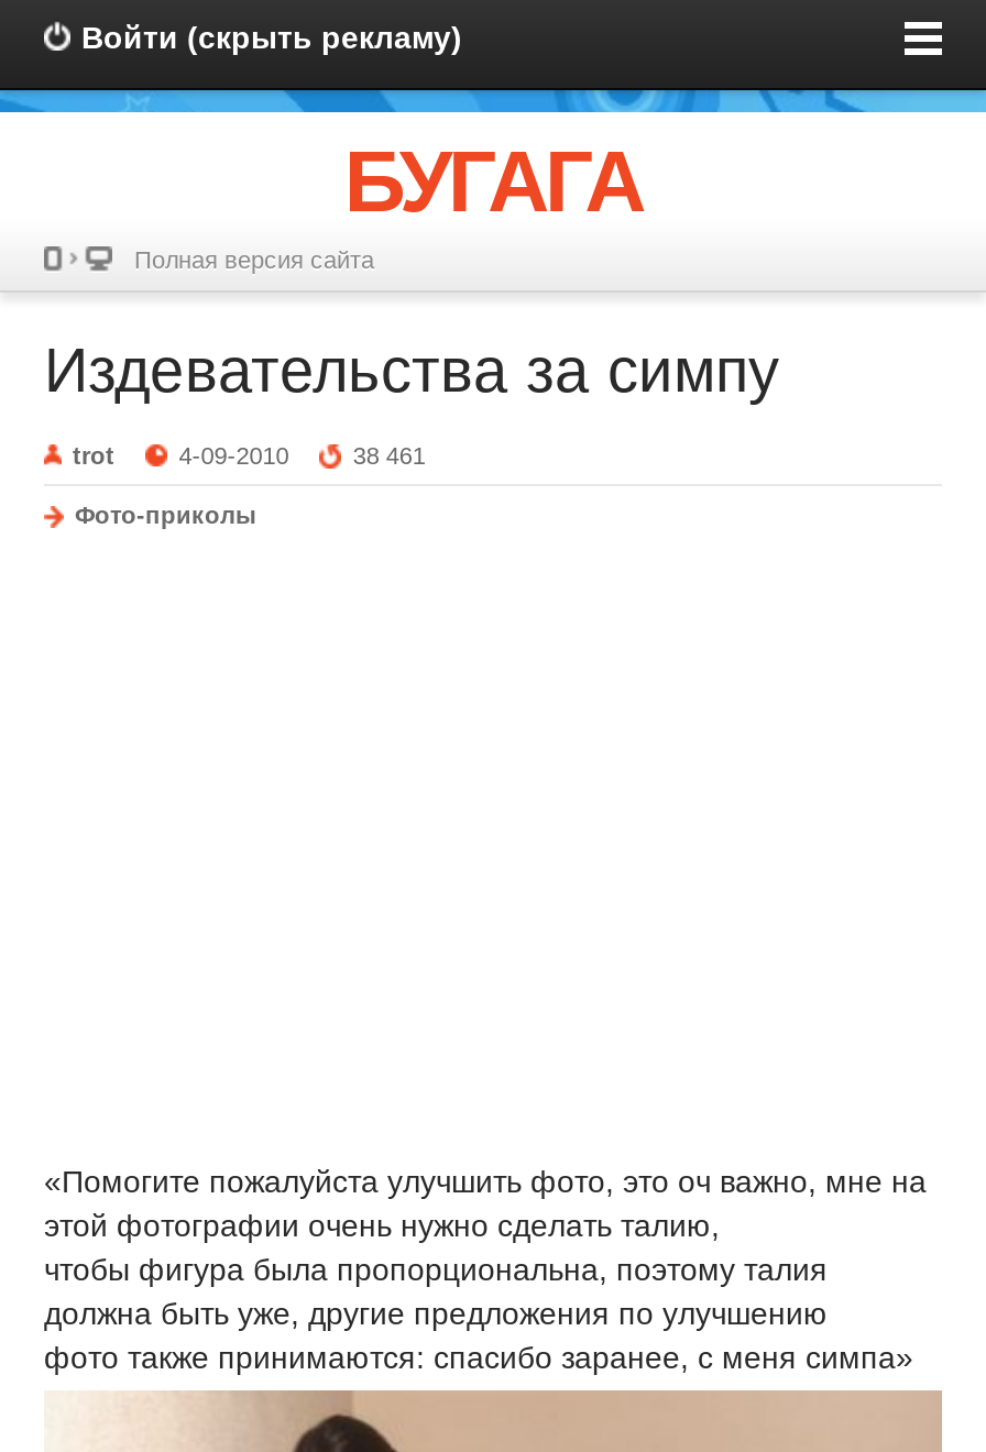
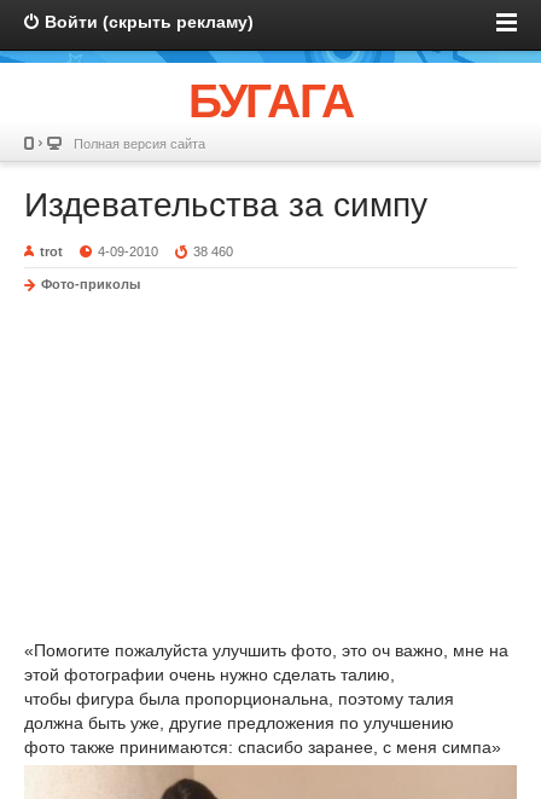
[353,442,426,469] 38 461 -> [194,244,234,259] 38 460

